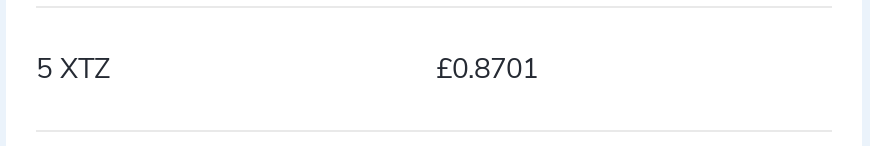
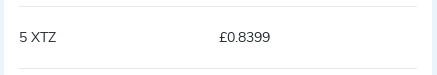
[436,50,538,88] £0.8701 -> [219,28,270,47] £0.8399

